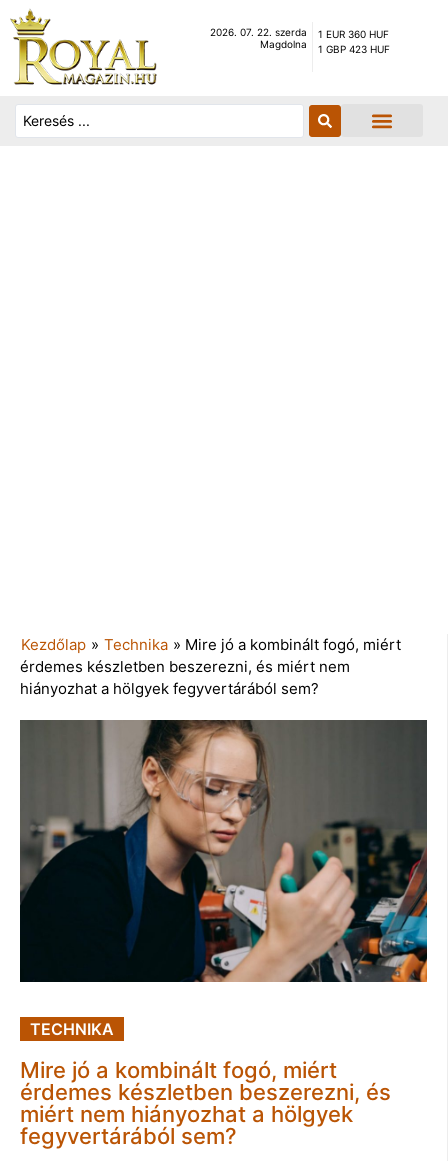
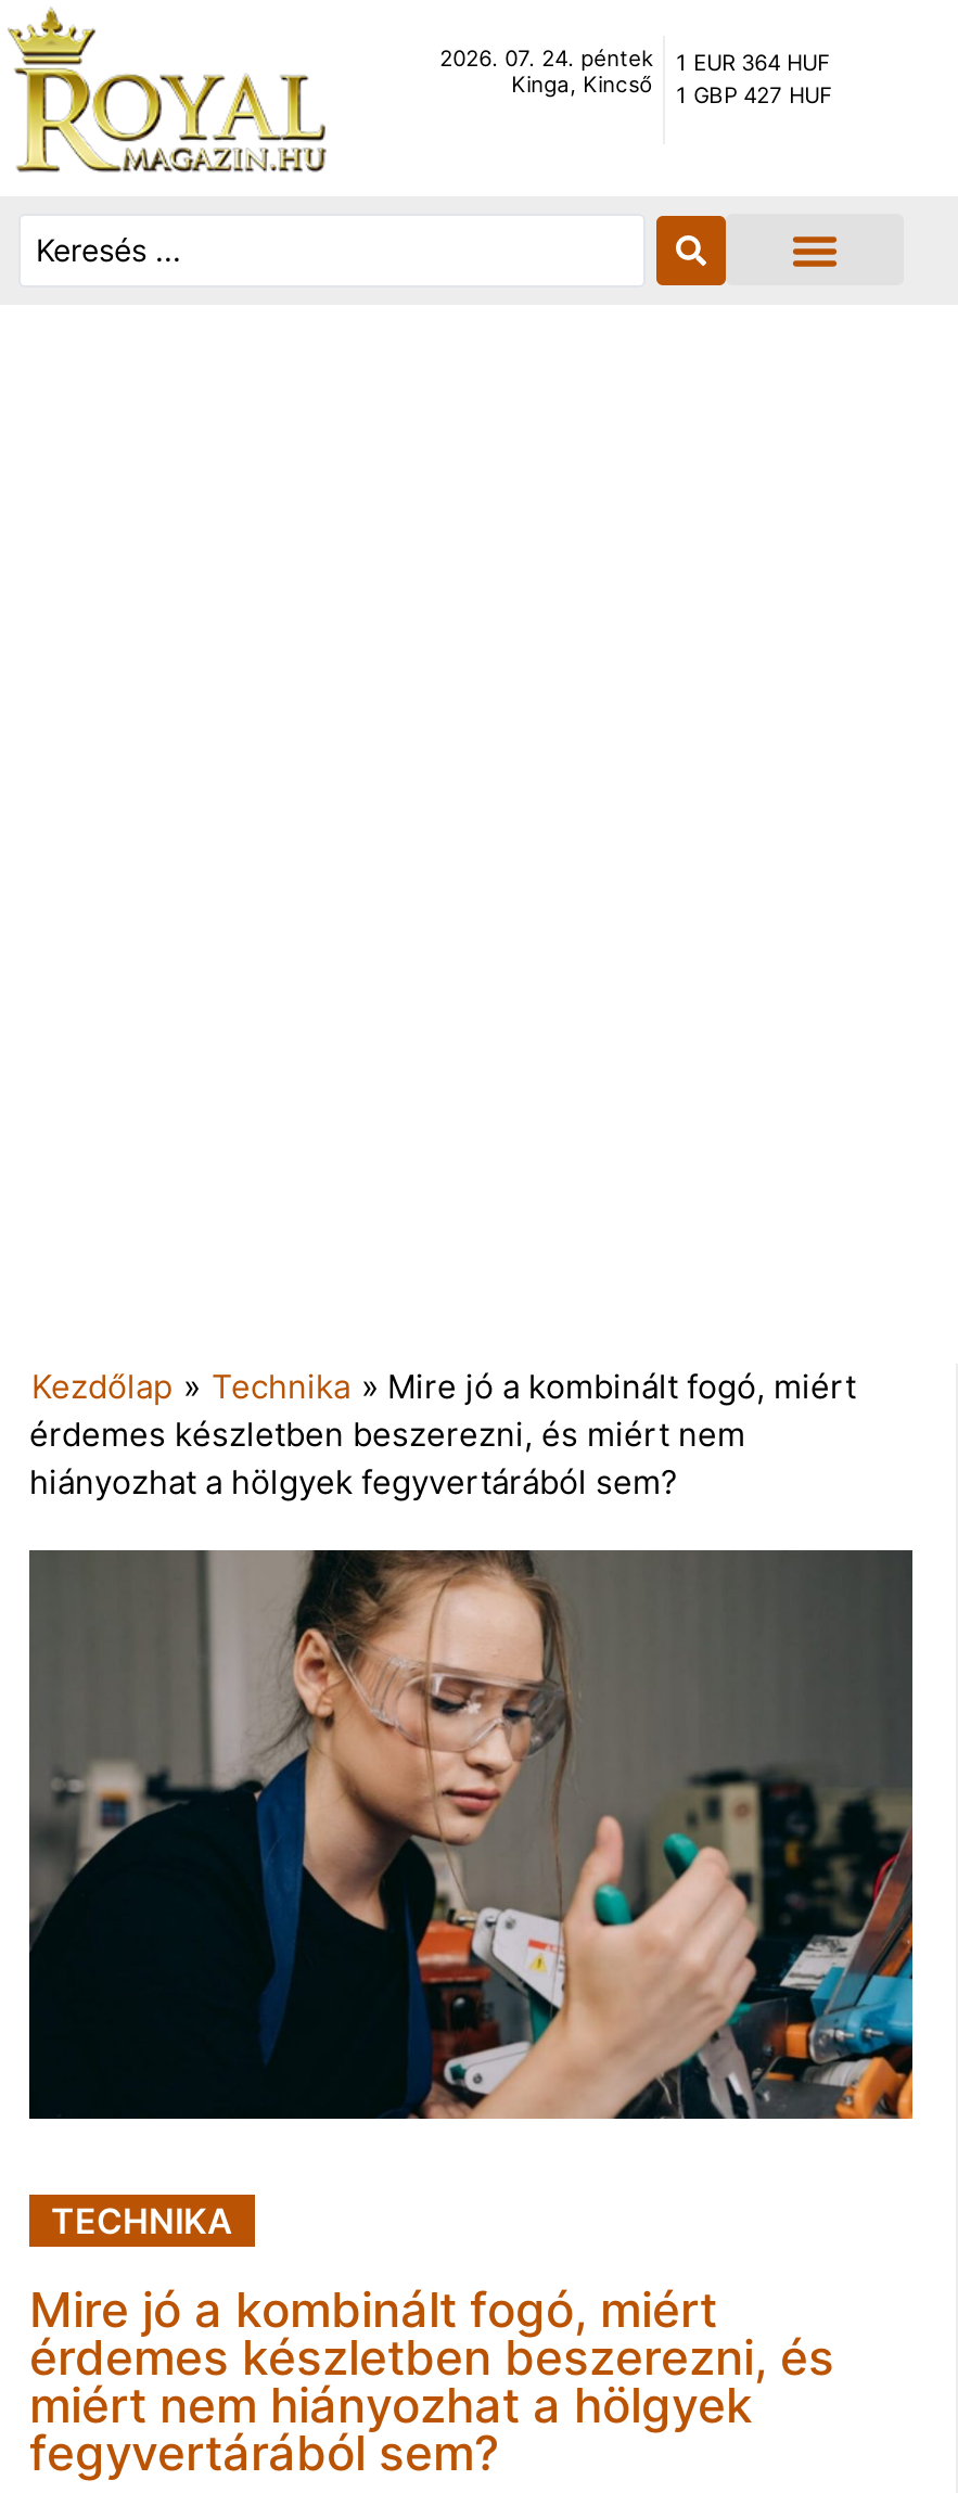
[210,26,307,50] 2026. 07. 22. szerda | Magdolna -> [440,45,652,97] 2026. 07. 24. péntek | Kinga, Kincső
[318,28,390,55] 1 EUR 360 HUF | 1 GBP 423 HUF -> [676,49,832,108] 1 EUR 364 HUF | 1 GBP 427 HUF

